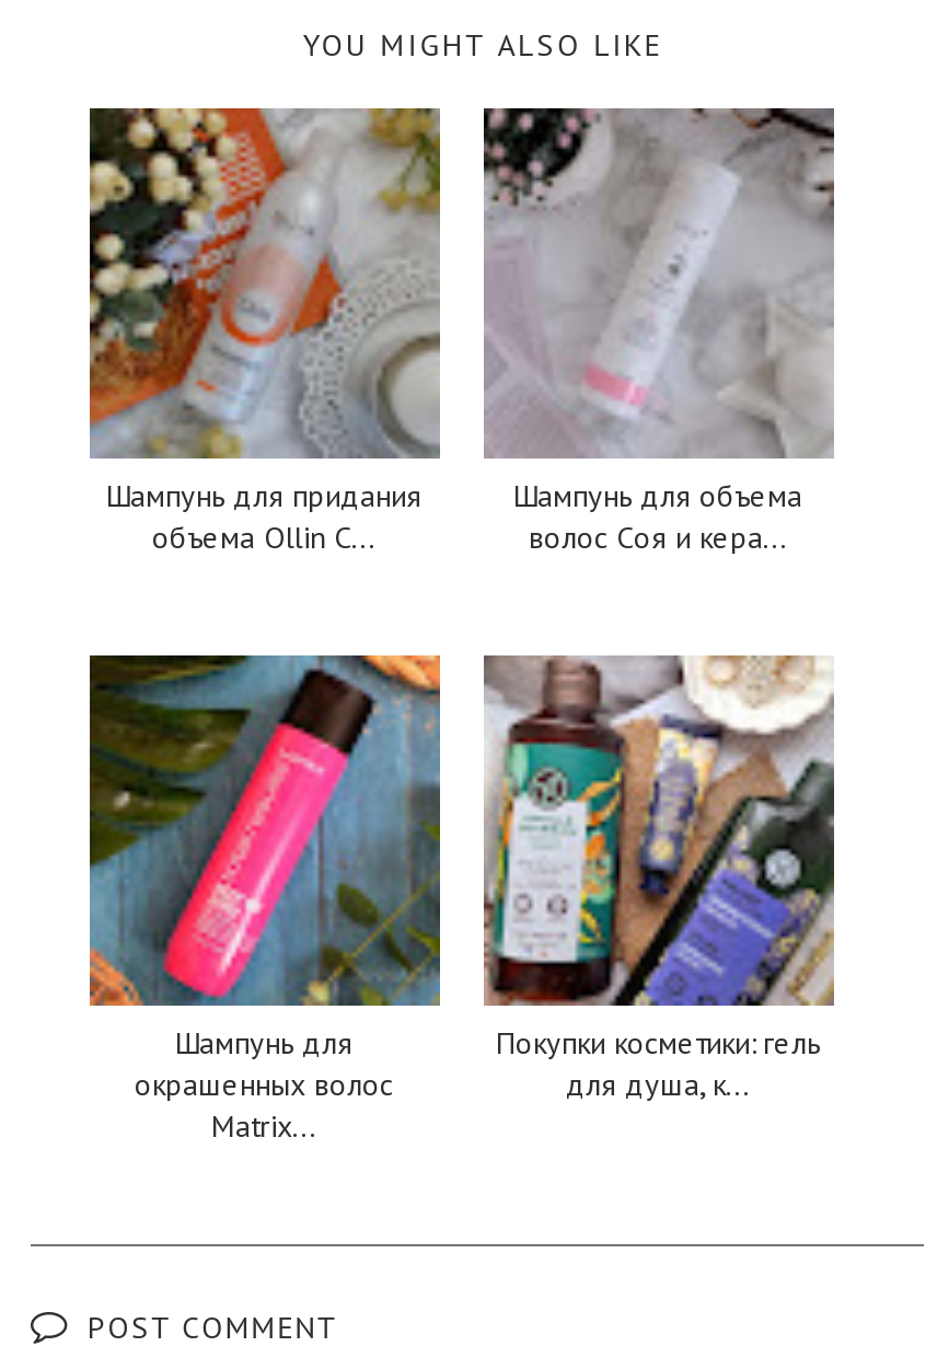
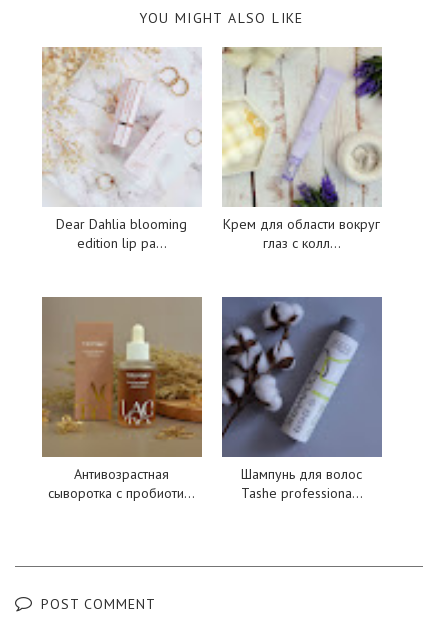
[88,106,442,558] [image] | Шампунь для придания | объема Ollin C... -> [41,47,202,252] [image] | Dear Dahlia blooming | edition lip pa...
[482,106,836,558] [image] | Шампунь для объема | волос Соя и кера... -> [222,46,383,252] [image] | Крем для области вокруг | глаз c колл...
[88,653,442,1146] [image] | Шампунь для | окрашенных волос | Matrix... -> [41,296,203,502] [image] | Антивозрастная | сыворотка с пробиоти...
[482,655,836,1105] [image] | Покупки косметики: гель | для душа, к... -> [221,296,383,502] [image] | Шампунь для волос | Tashe professiona...

